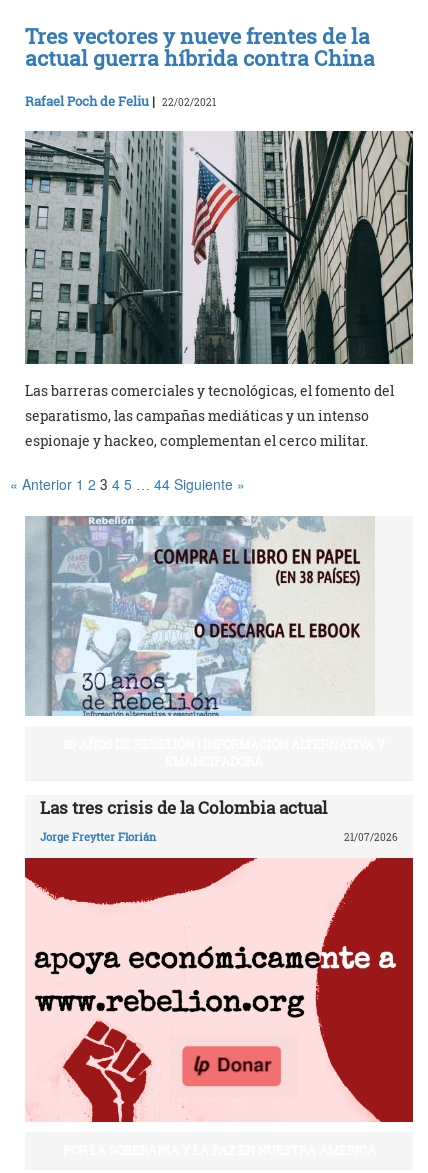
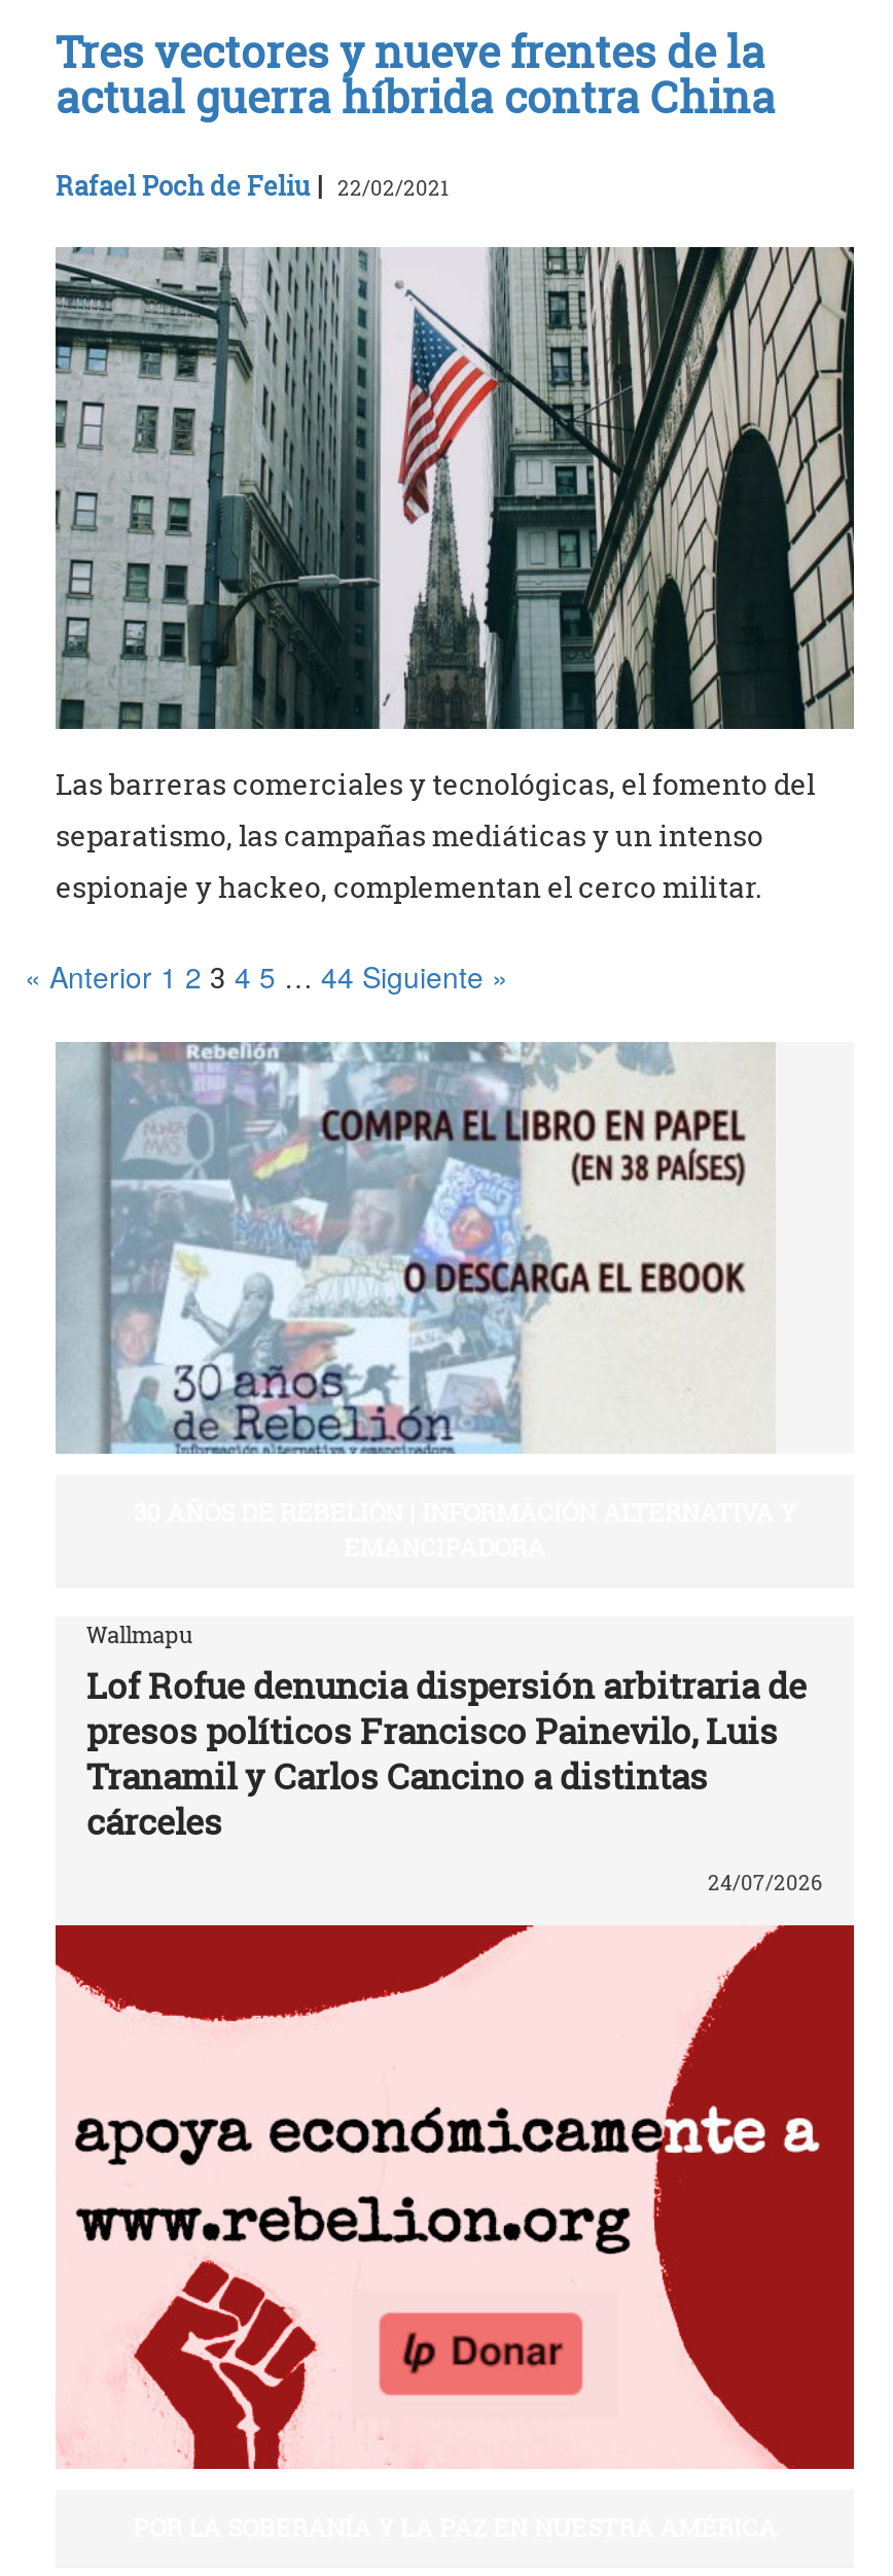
[40,796,327,819] Las tres crisis de la Colombia actual -> [86,1617,807,1844] Wallmapu | Lof Rofue denuncia dispersión arbitraria de | presos políticos Francisco Painevilo, Luis | Tranamil y Carlos Cancino a distintas | cárceles
[40,829,398,844] Jorge Freytter Florián | 21/07/2026 -> [708,1870,823,1896] 24/07/2026

